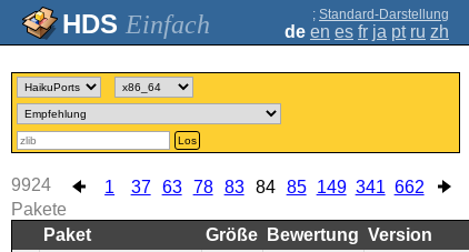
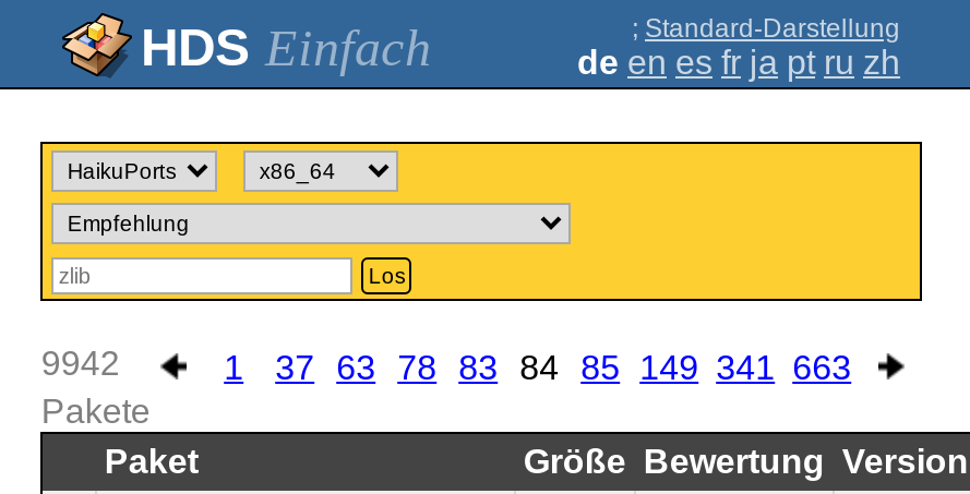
[12,175,52,194] 9924 -> [41,345,120,382] 9942
[105,178,424,196] 1 37 63 78 83 84 85 149 341 662 -> [224,349,851,386] 1 37 63 78 83 84 85 149 341 663

